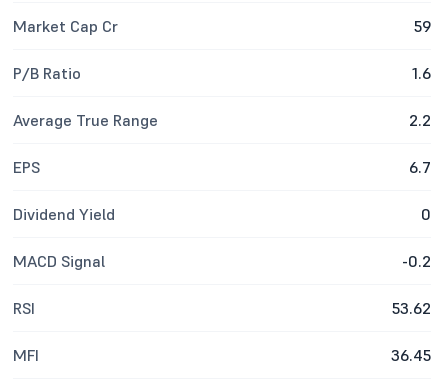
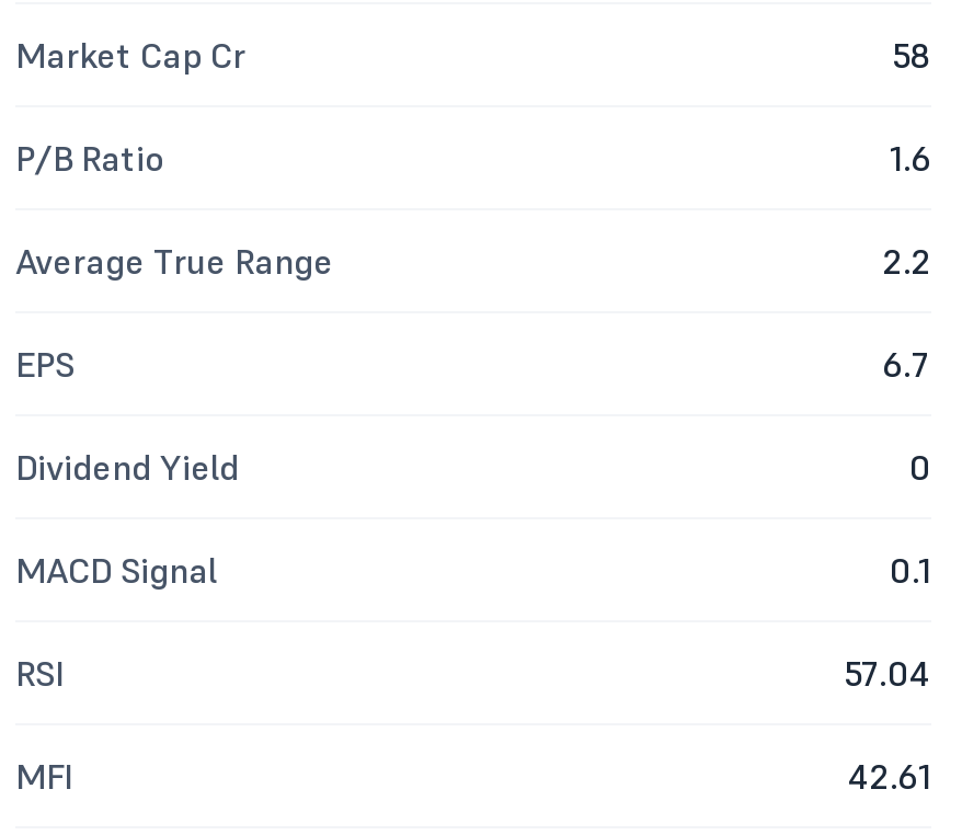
[414,16,431,36] 59 -> [892,33,931,77] 58
[402,251,431,271] -0.2 -> [890,548,931,592] 0.1
[392,298,431,318] 53.62 -> [844,651,931,695] 57.04
[391,345,431,365] 36.45 -> [848,754,931,798] 42.61

